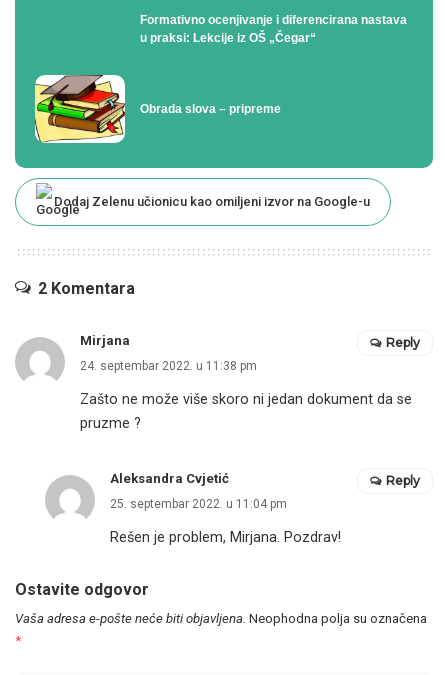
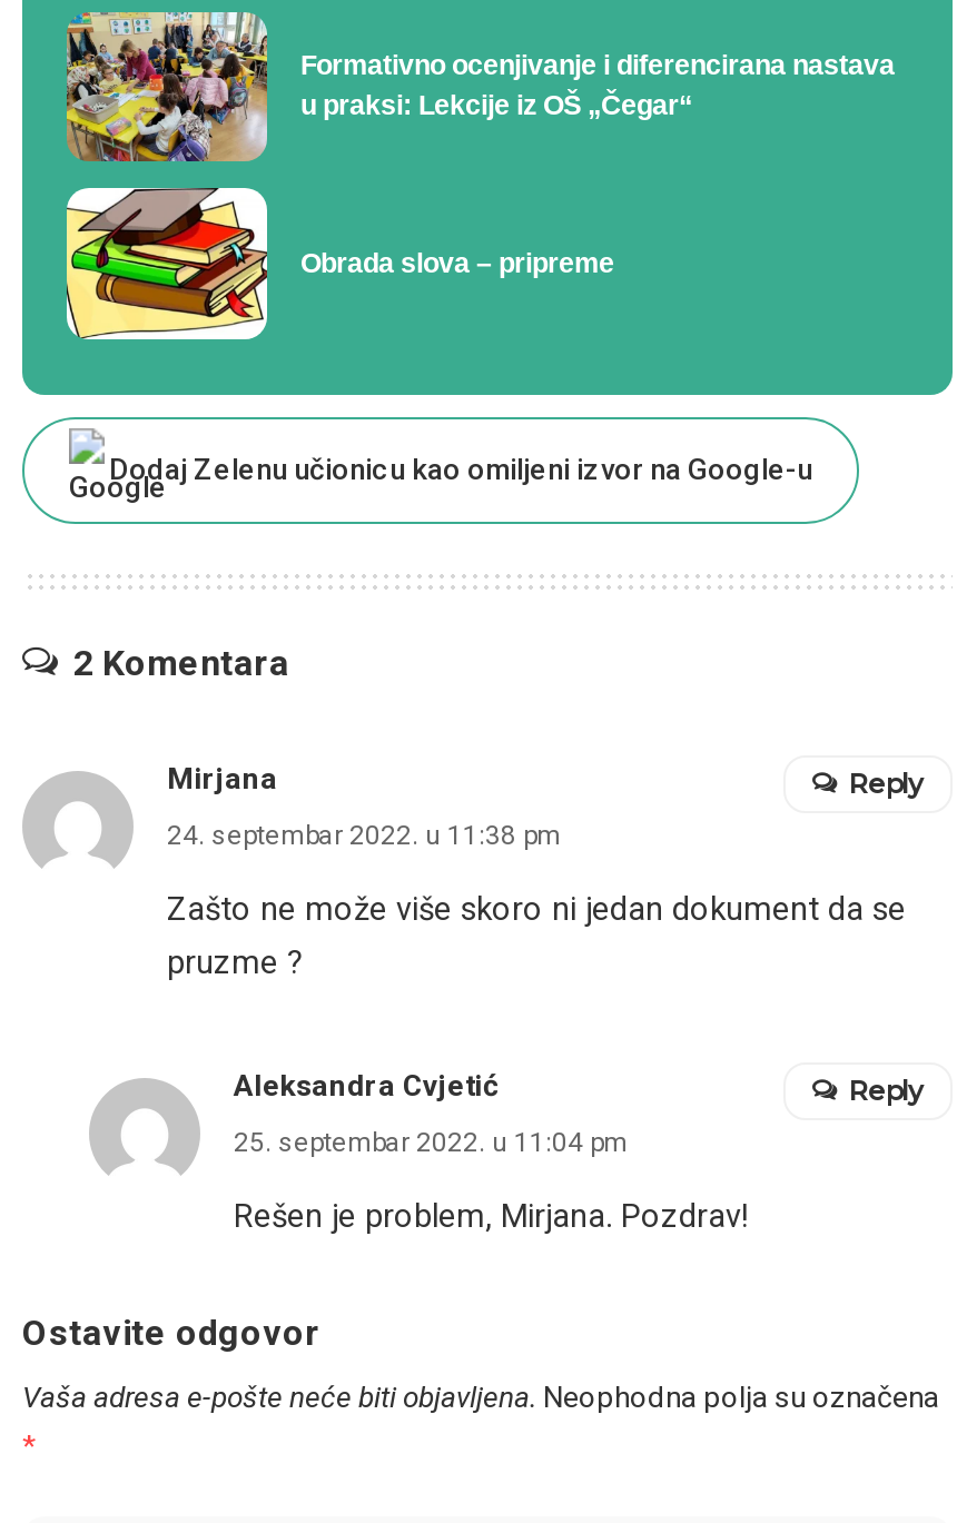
none -> [65,10,269,164] [image]

